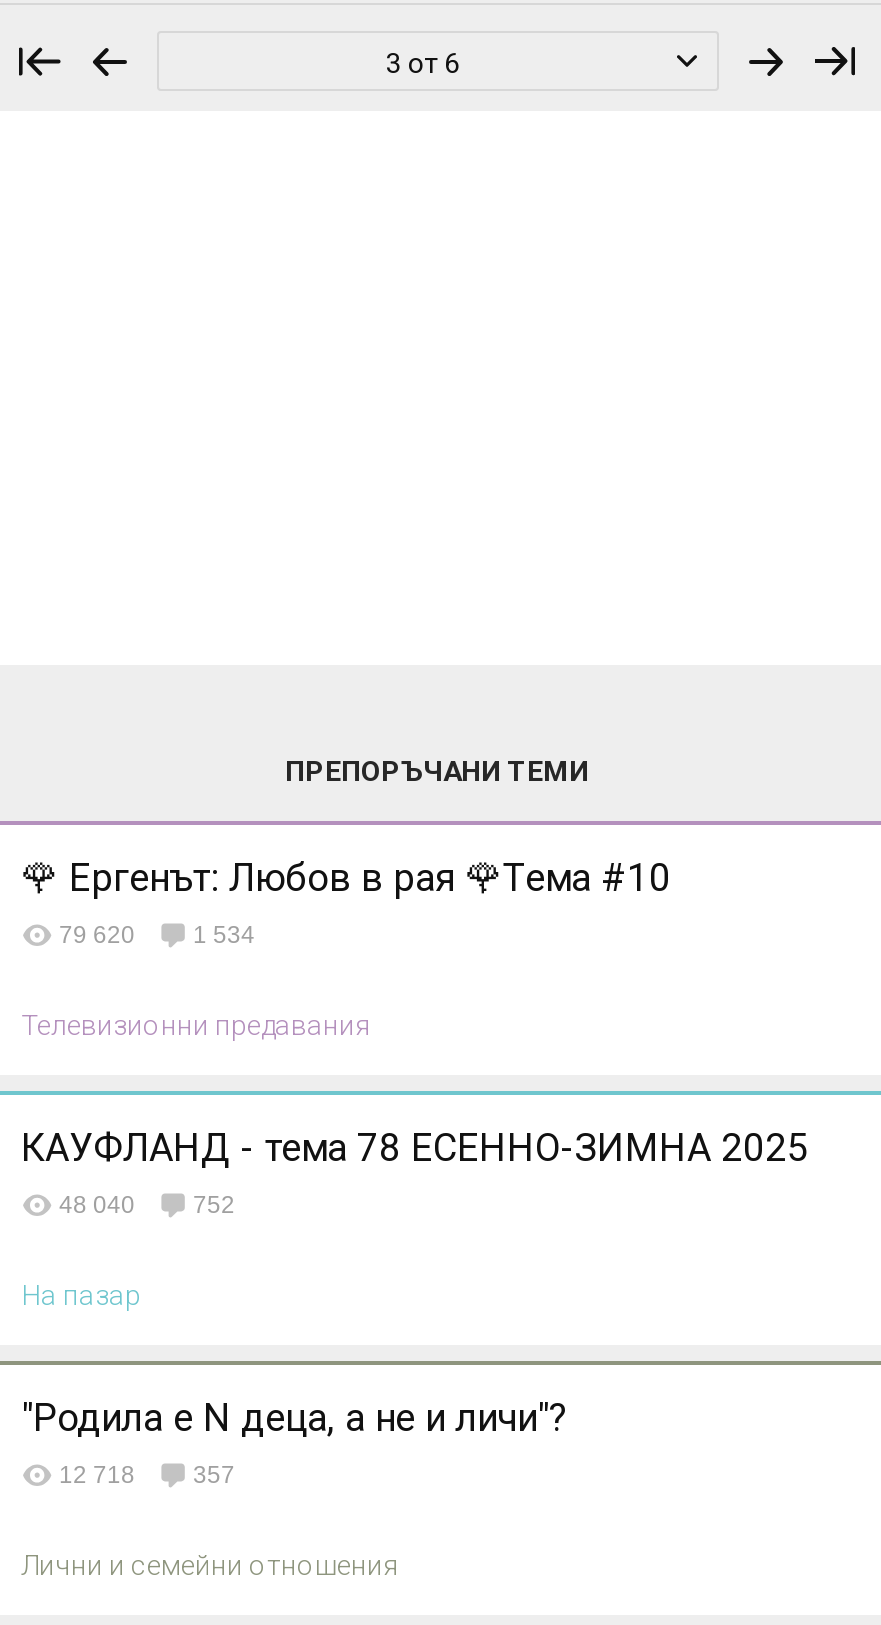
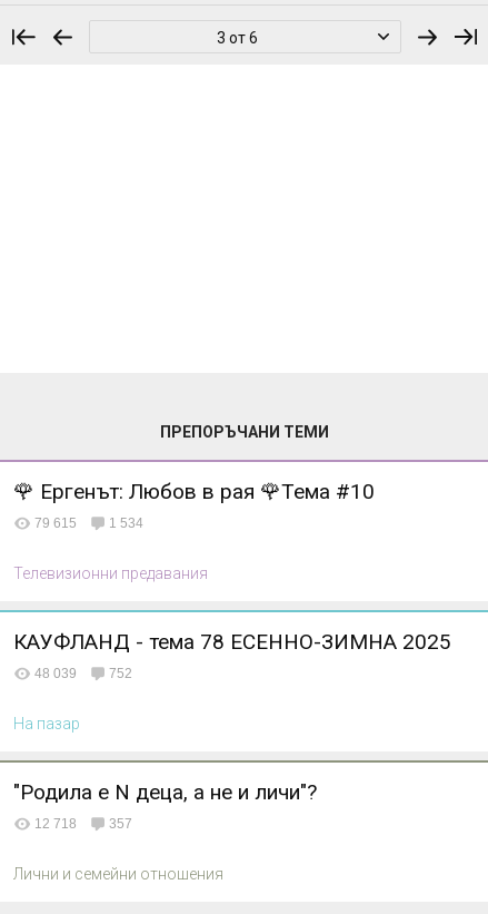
[59,921,135,949] 79 620 -> [34,515,77,531] 79 615
[59,1191,135,1219] 48 040 -> [34,666,77,681] 48 039

